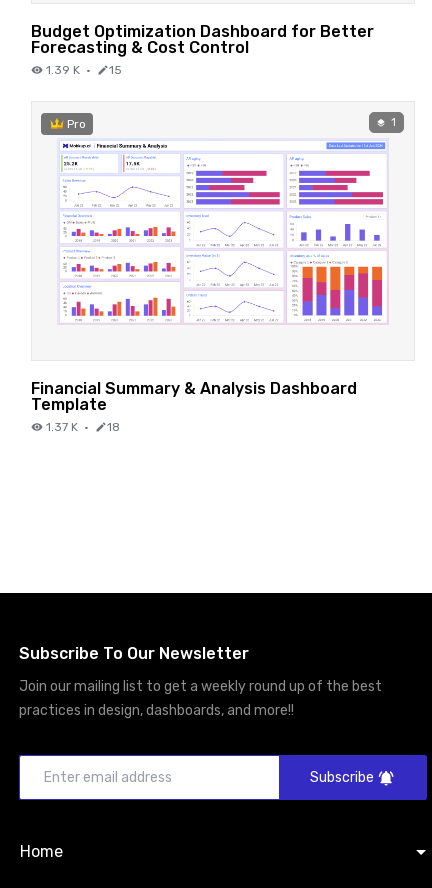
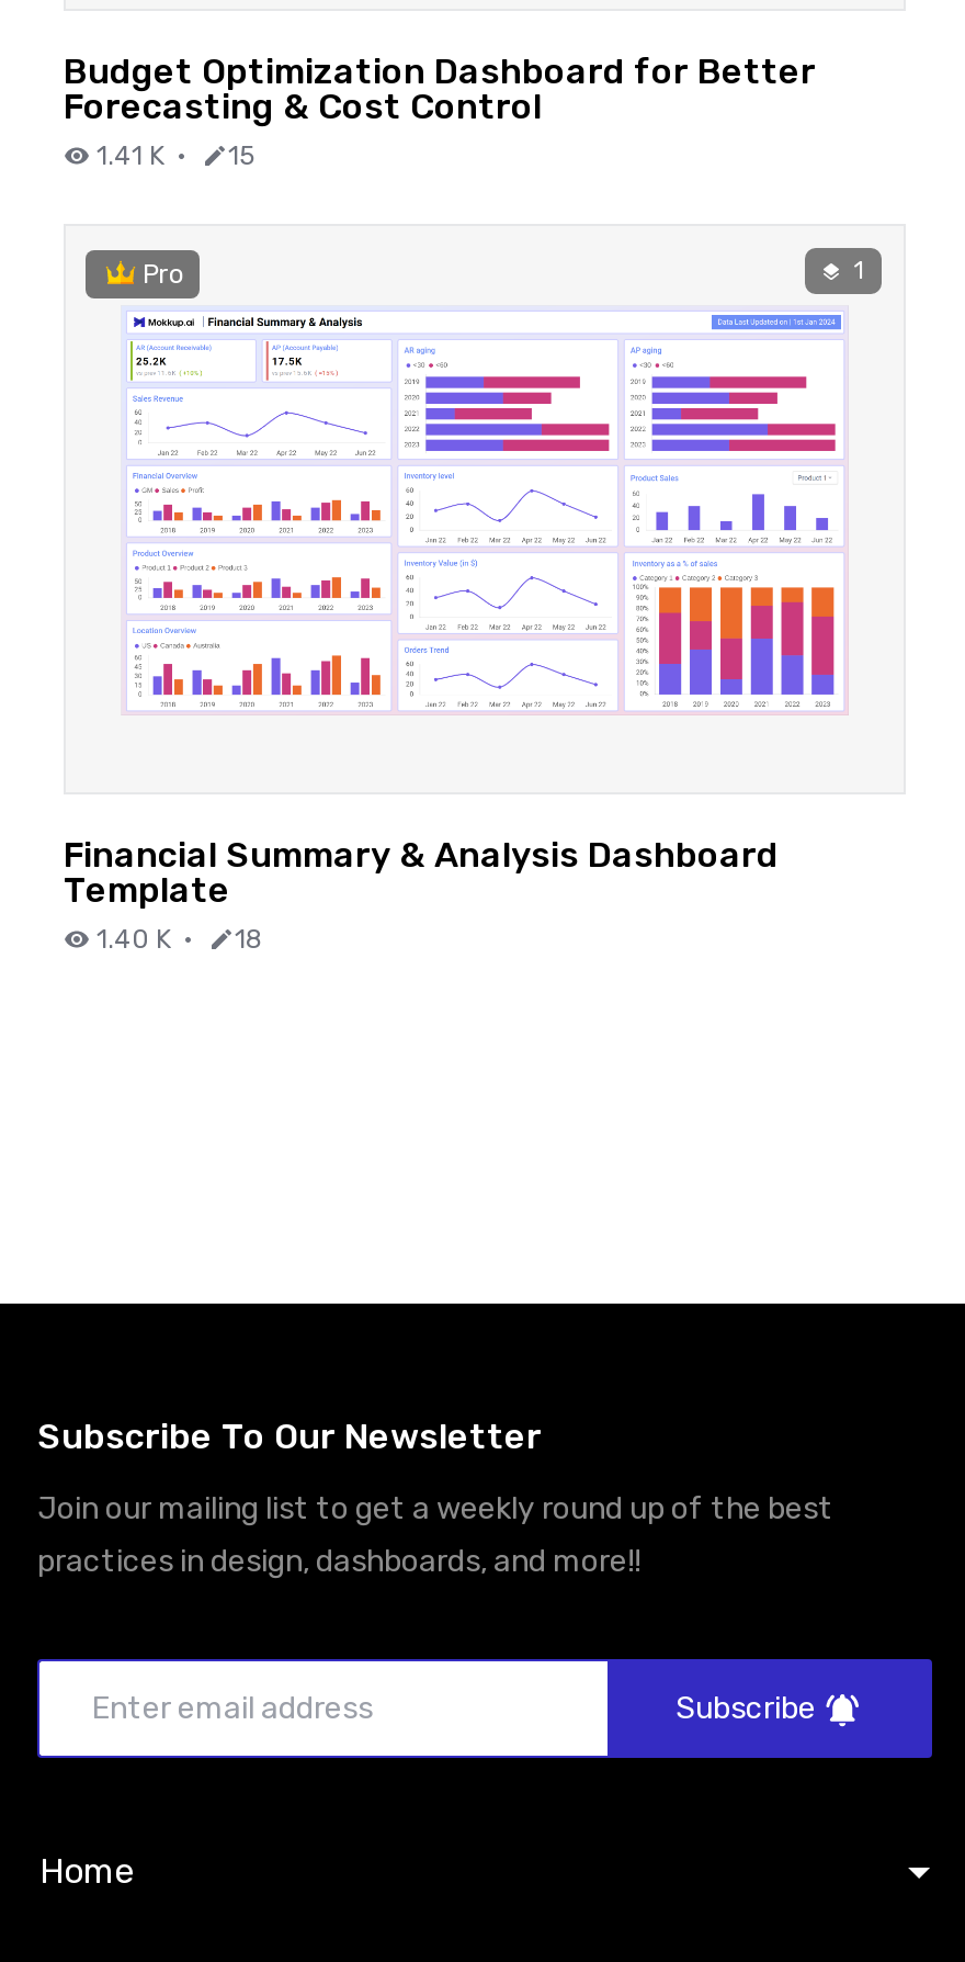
[46,63,122,77] 1.39 K · 15 -> [96,141,257,172] 1.41 K · 15
[46,420,120,434] 1.37 K · 18 -> [96,925,263,956] 1.40 K · 18

